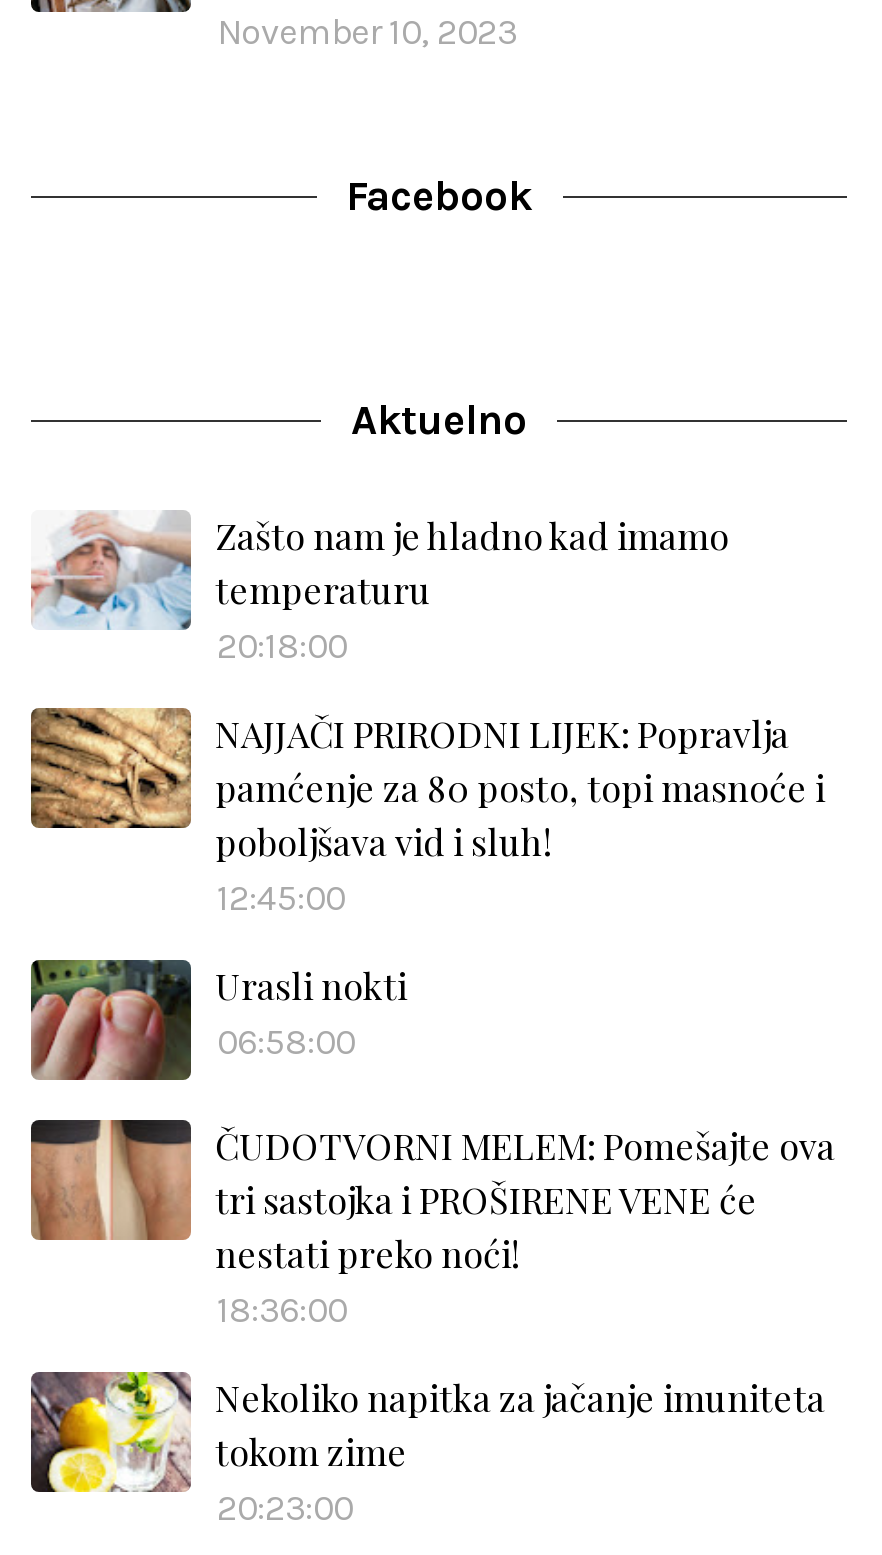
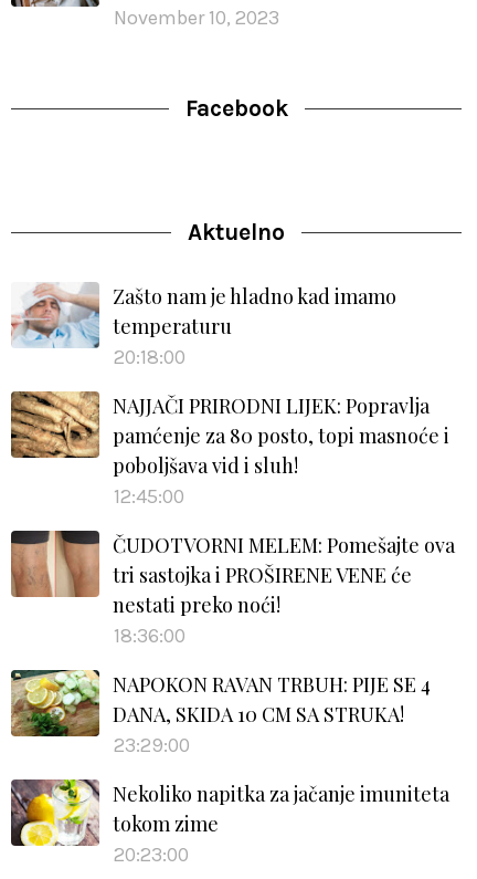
[29,958,407,1082] [image] | Urasli nokti | 06:58:00 -> none
moved [29,1116,835,1332] -> [10,529,455,648]: [image] | ČUDOTVORNI MELEM: Pomešajte ova | tri sastojka i PROŠIRENE VENE će | nestati preko noći! | 18:36:00
none -> [10,669,431,758] [image] | NAPOKON RAVAN TRBUH: PIJE SE 4 | DANA, SKIDA 10 CM SA STRUKA! | 23:29:00

